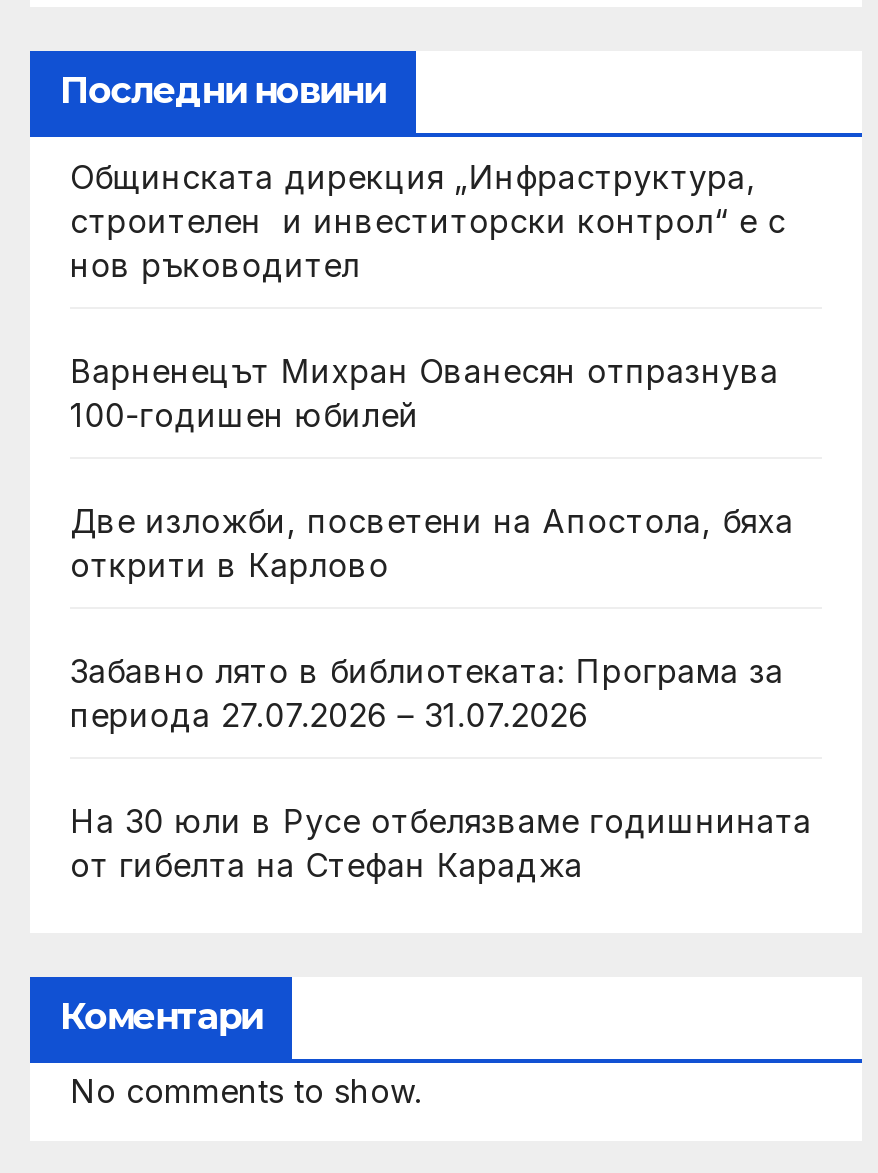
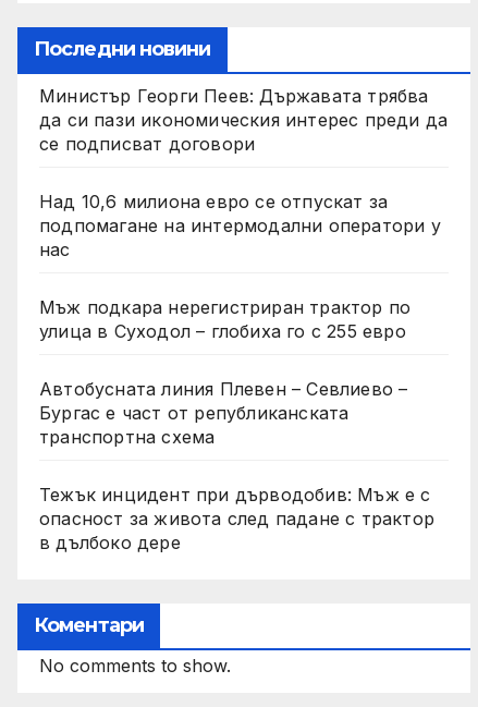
[70,157,786,285] Общинската дирекция „Инфраструктура, | строителен и инвеститорски контрол“ е с | нов ръководител -> [39,85,448,155] Министър Георги Пеев: Държавата трябва | да си пази икономическия интерес преди да | се подписват договори
[70,351,779,435] Варненецът Михран Ованесян отпразнува | 100-годишен юбилей -> [39,191,441,261] Над 10,6 милиона евро се отпускат за | подпомагане на интермодални оператори у | нас
[70,501,794,585] Две изложби, посветени на Апостола, бяха | открити в Карлово -> [39,297,411,342] Мъж подкара нерегистриран трактор по | улица в Суходол – глобиха го с 255 евро
[70,651,784,735] Забавно лято в библиотеката: Програма за | периода 27.07.2026 – 31.07.2026 -> [39,378,408,448] Автобусната линия Плевен – Севлиево – | Бургас е част от републиканската | транспортна схема
[70,801,812,885] На 30 юли в Русе отбелязваме годишнината | от гибелта на Стефан Караджа -> [39,484,434,554] Тежък инцидент при дърводобив: Мъж е с | опасност за живота след падане с трактор | в дълбоко дере

